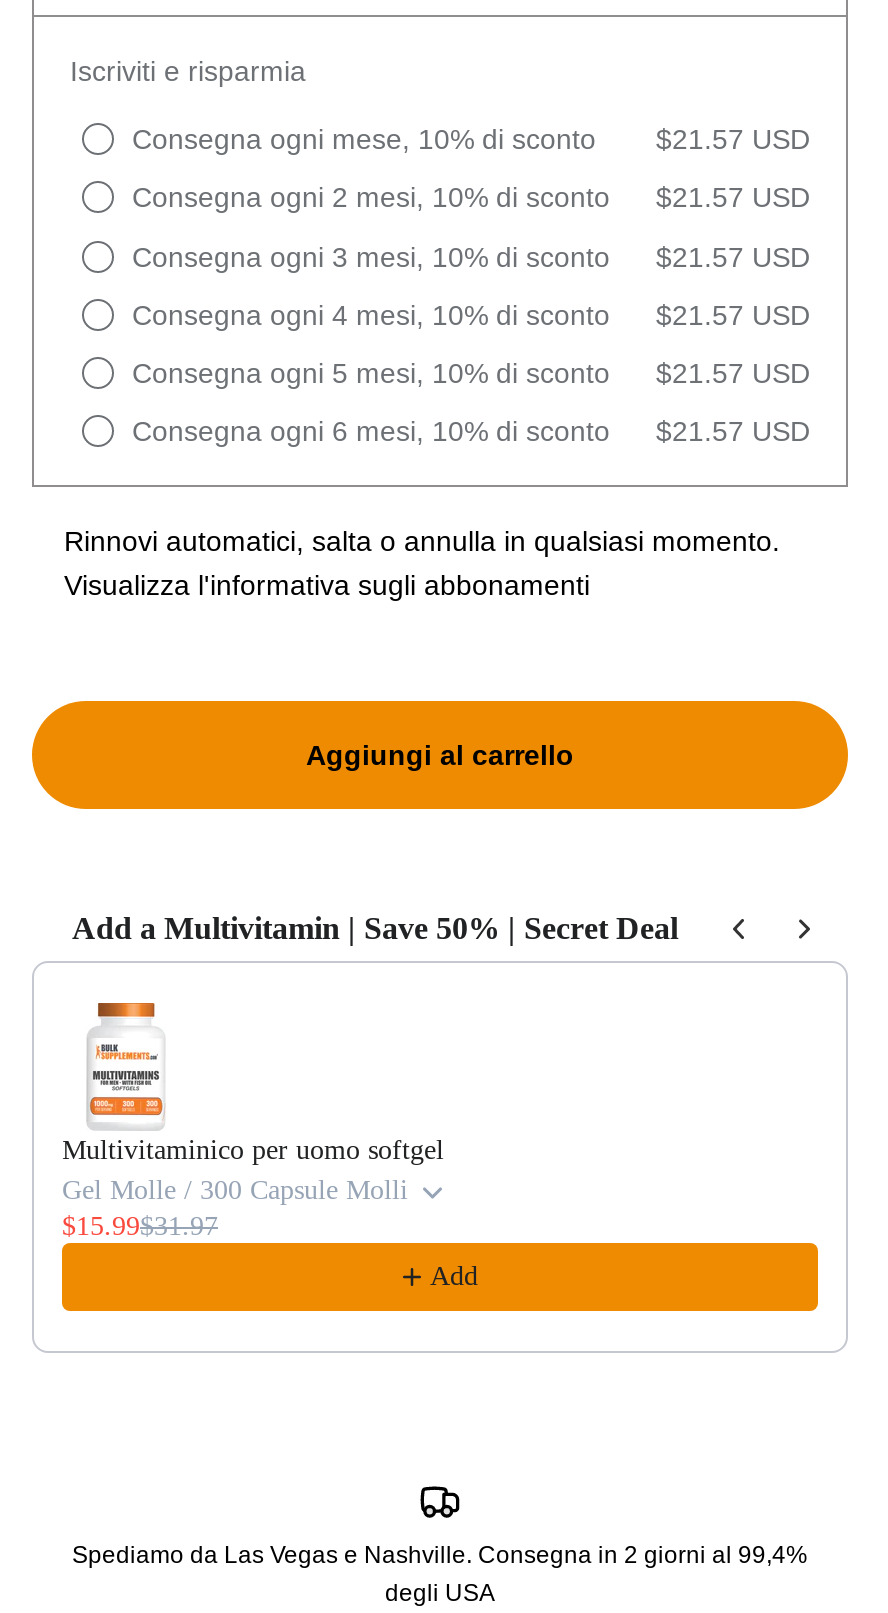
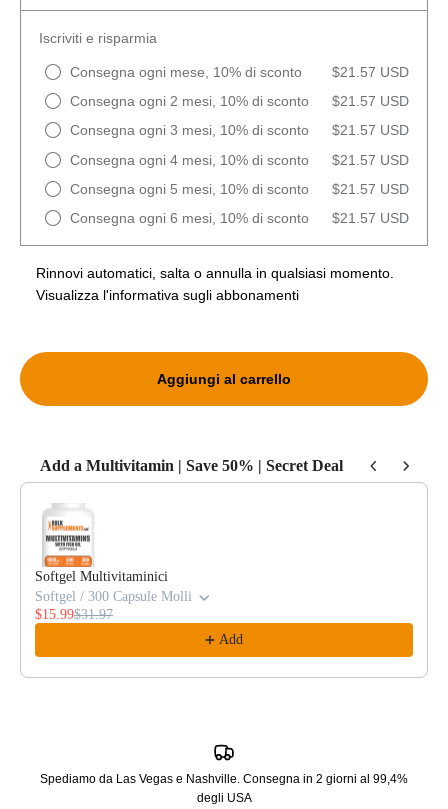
[62,1001,444,1204] [image] | Multivitaminico per uomo softgel | Gel Molle / 300 Capsule Molli -> [35,504,192,604] [image] | Softgel Multivitaminici | Softgel / 300 Capsule Molli

